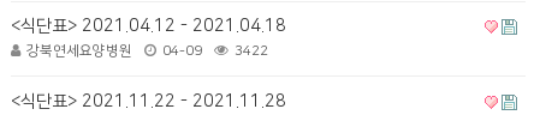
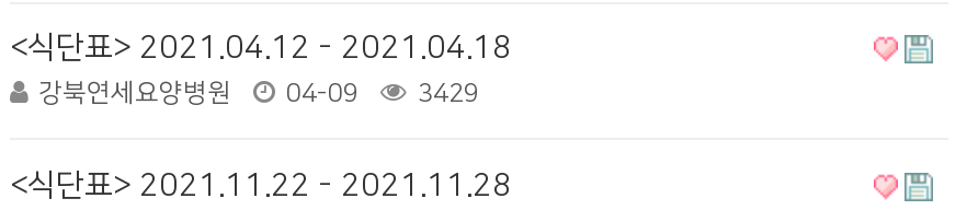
[235,44,268,59] 3422 -> [418,80,479,108] 3429

